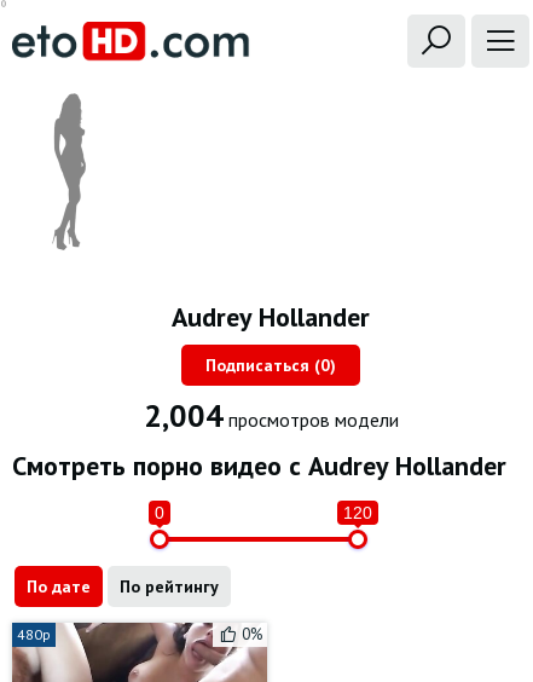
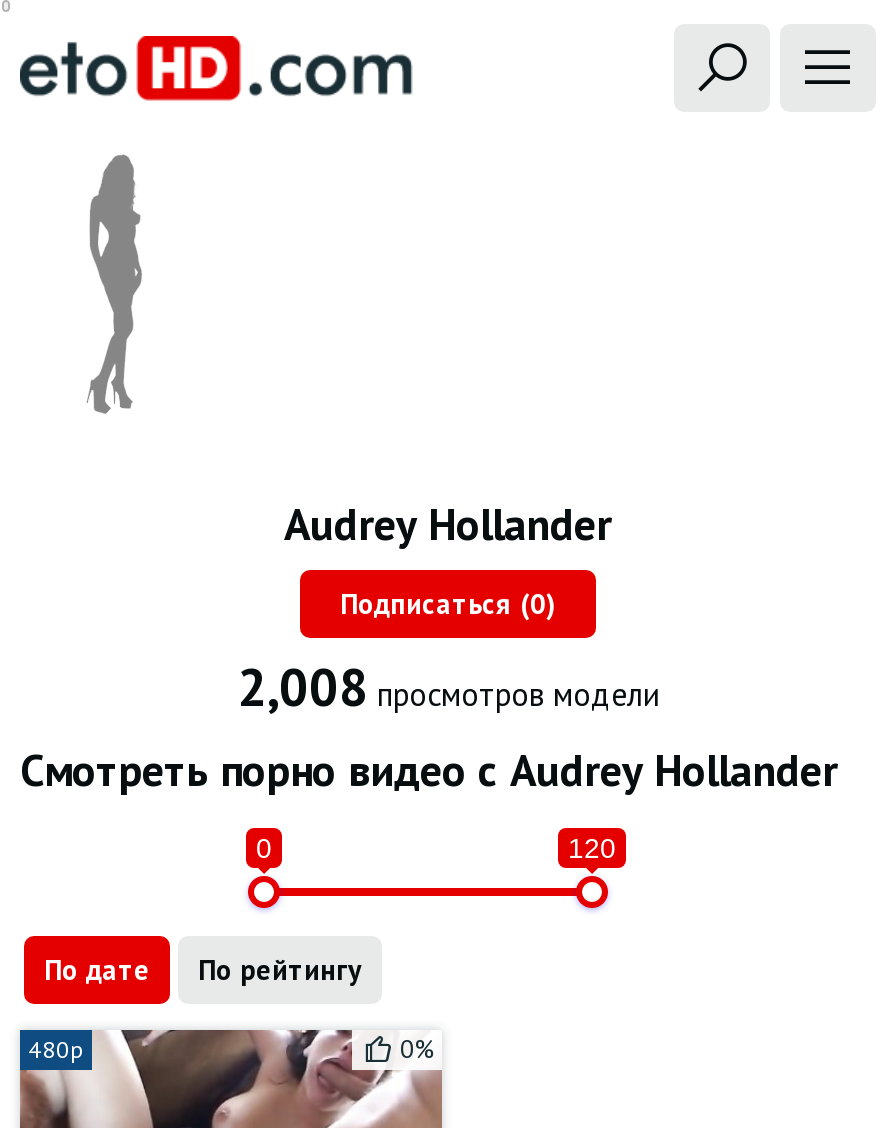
[143,395,398,435] 2,004 просмотров модели -> [237,654,659,720] 2,008 просмотров модели

